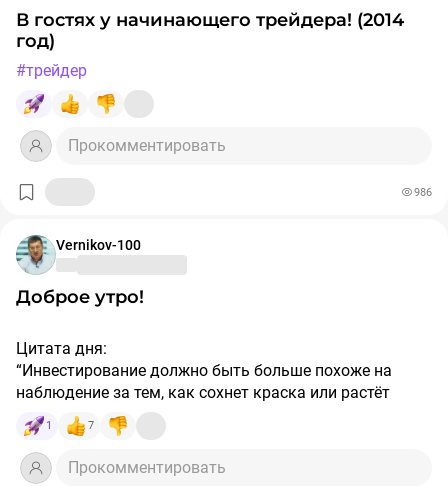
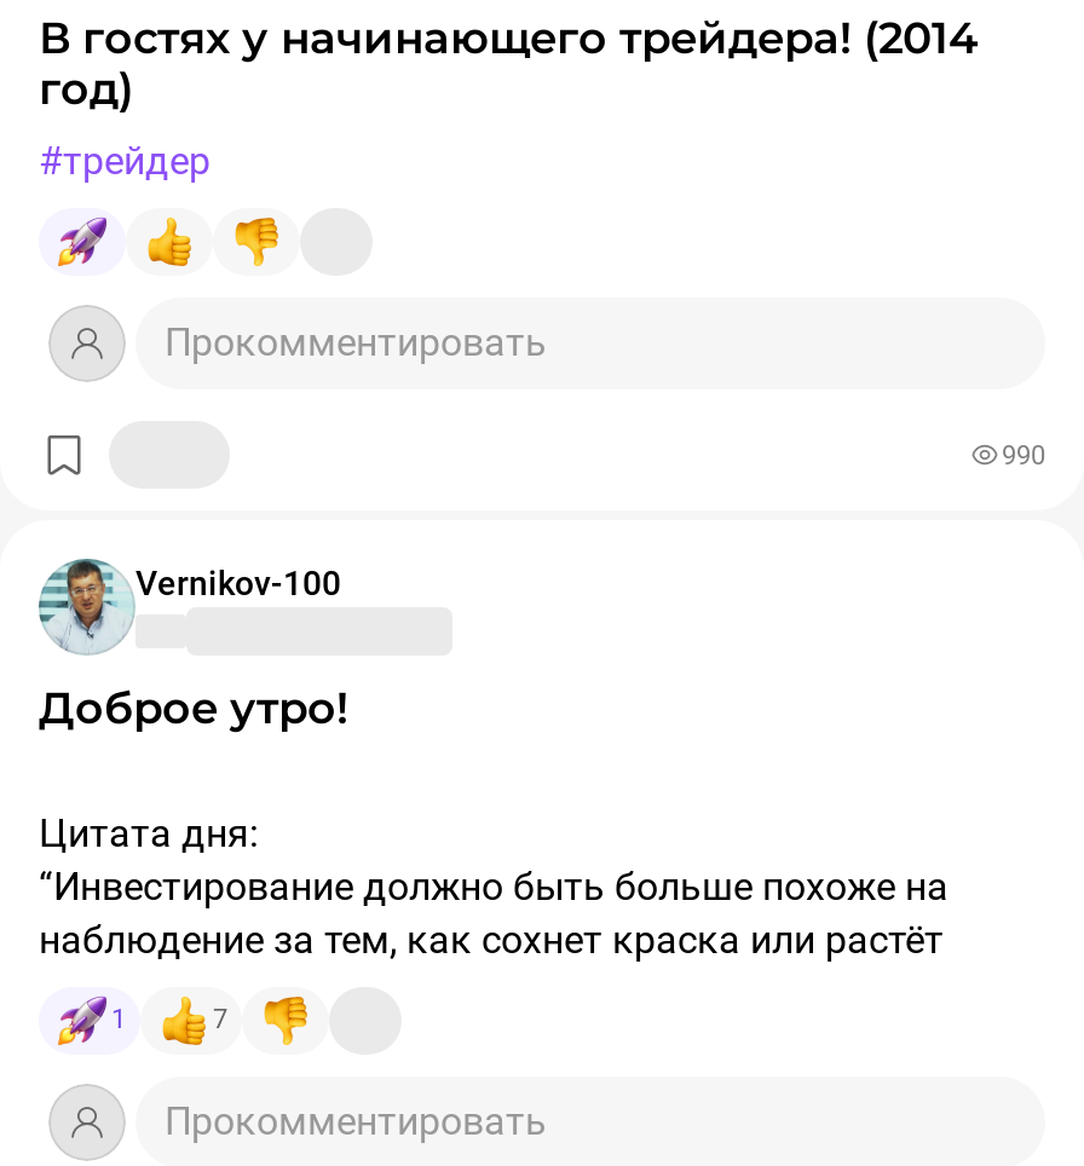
[414,186,432,199] 986 -> [1002,440,1045,471] 990

